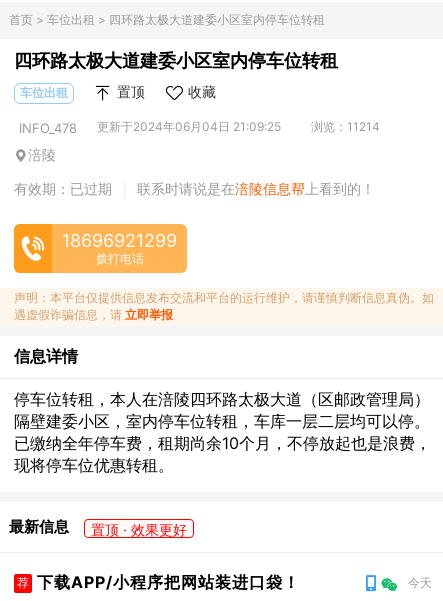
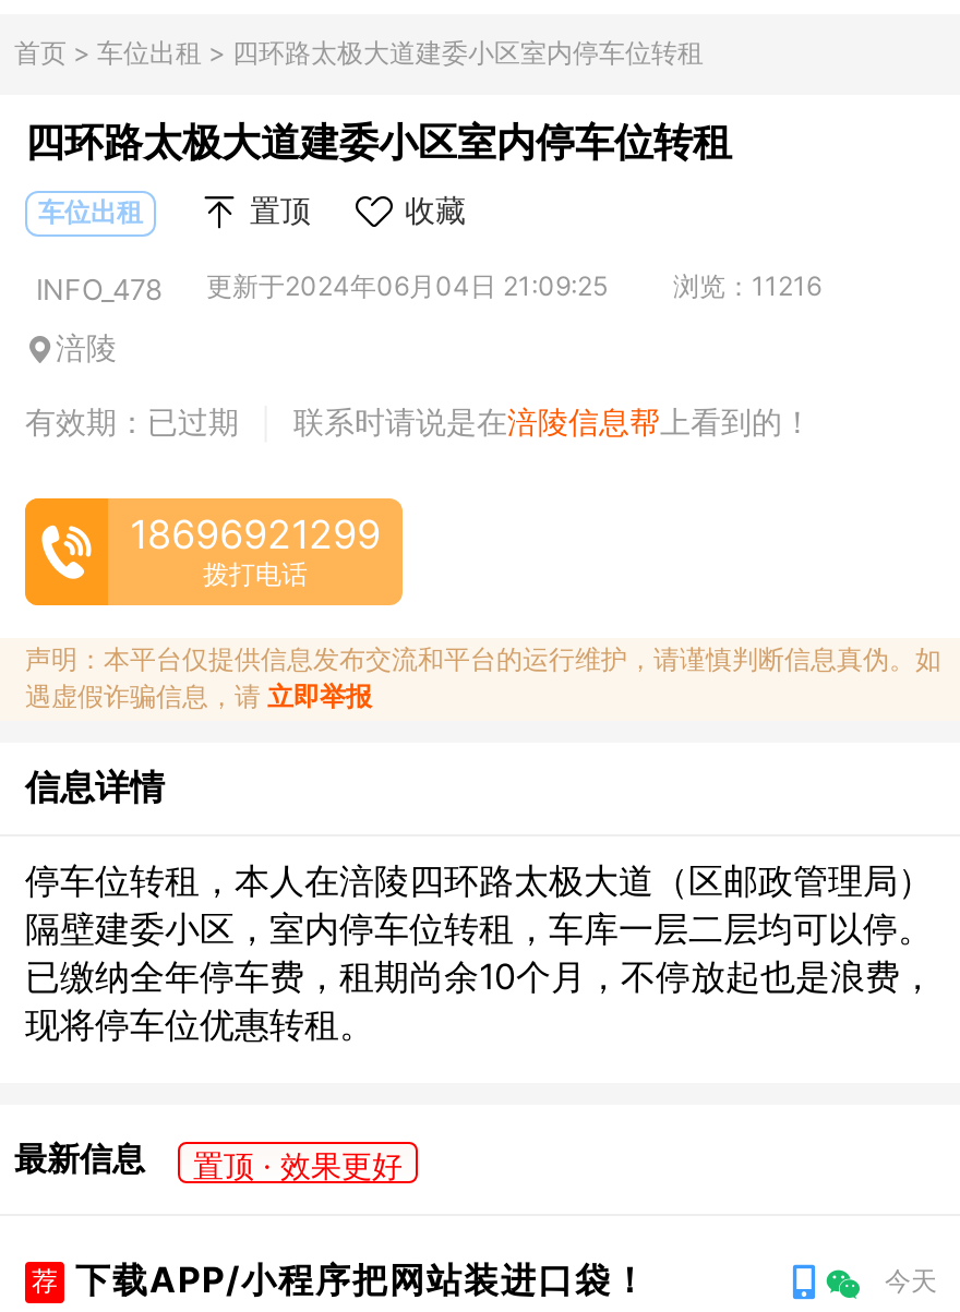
[19,119,380,135] INFO_478 更新于2024年06月04日 21:09:25 浏览：11214 -> [36,269,821,305] INFO_478 更新于2024年06月04日 21:09:25 浏览：11216

